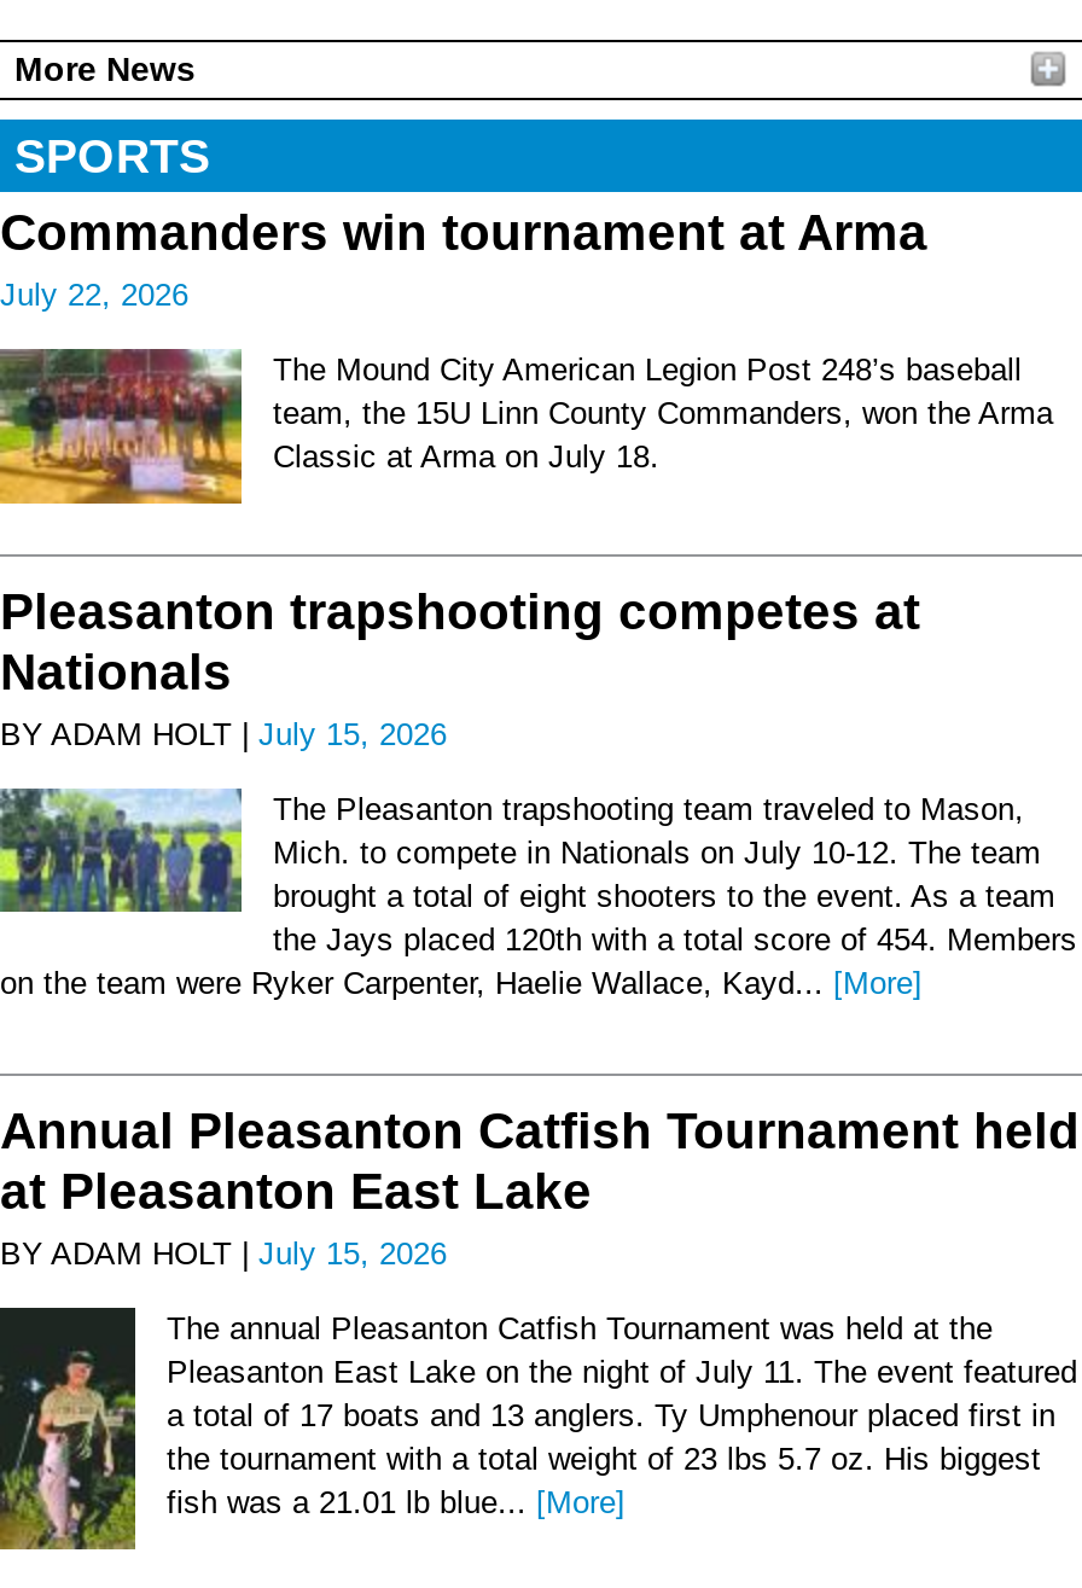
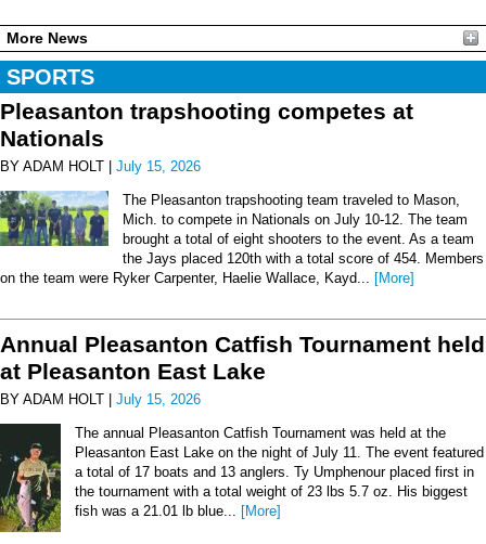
[0,204,1053,533] [image] | Commanders win tournament at Arma | July 22, 2026 | The Mound City American Legion Post 248’s baseball | team, the 15U Linn County Commanders, won the Arma | Classic at Arma on July 18. -> none

